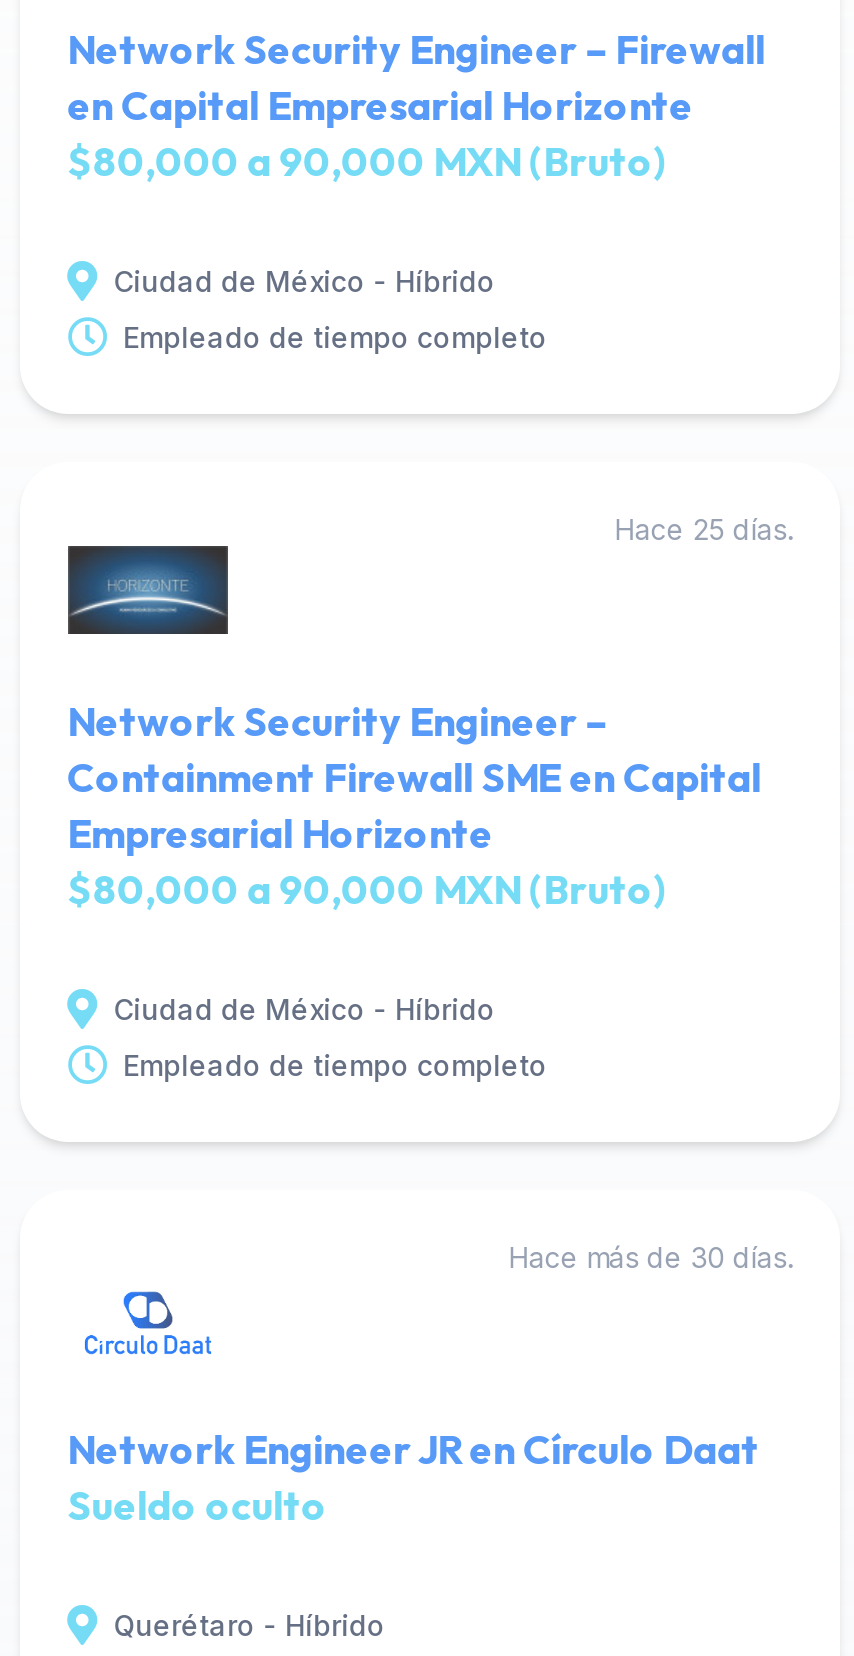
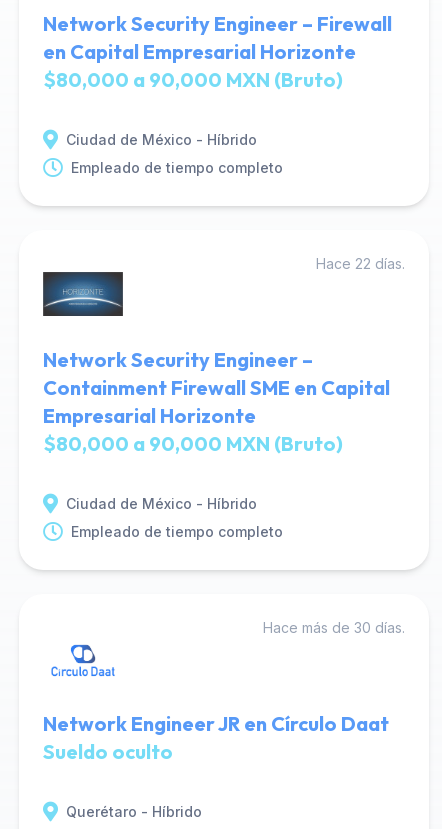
[615,512,793,546] Hace 25 días. -> [316,255,405,272] Hace 22 días.

